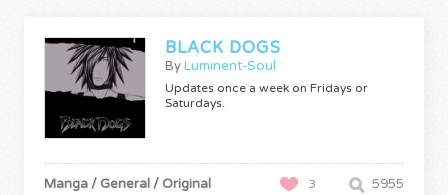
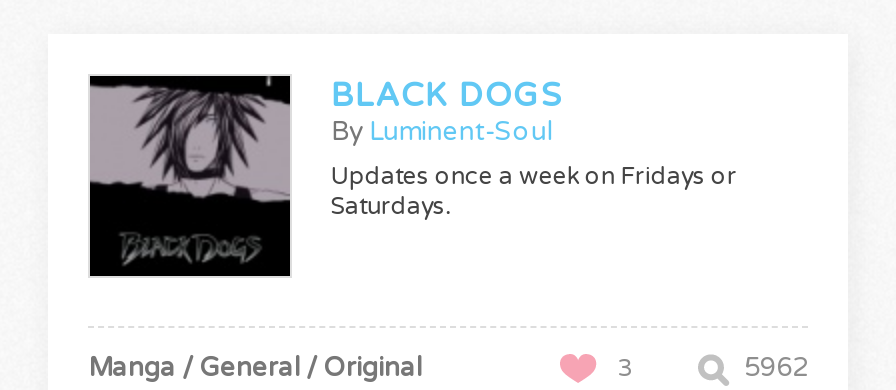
[372,176,404,192] 5955 -> [744,352,808,384] 5962

